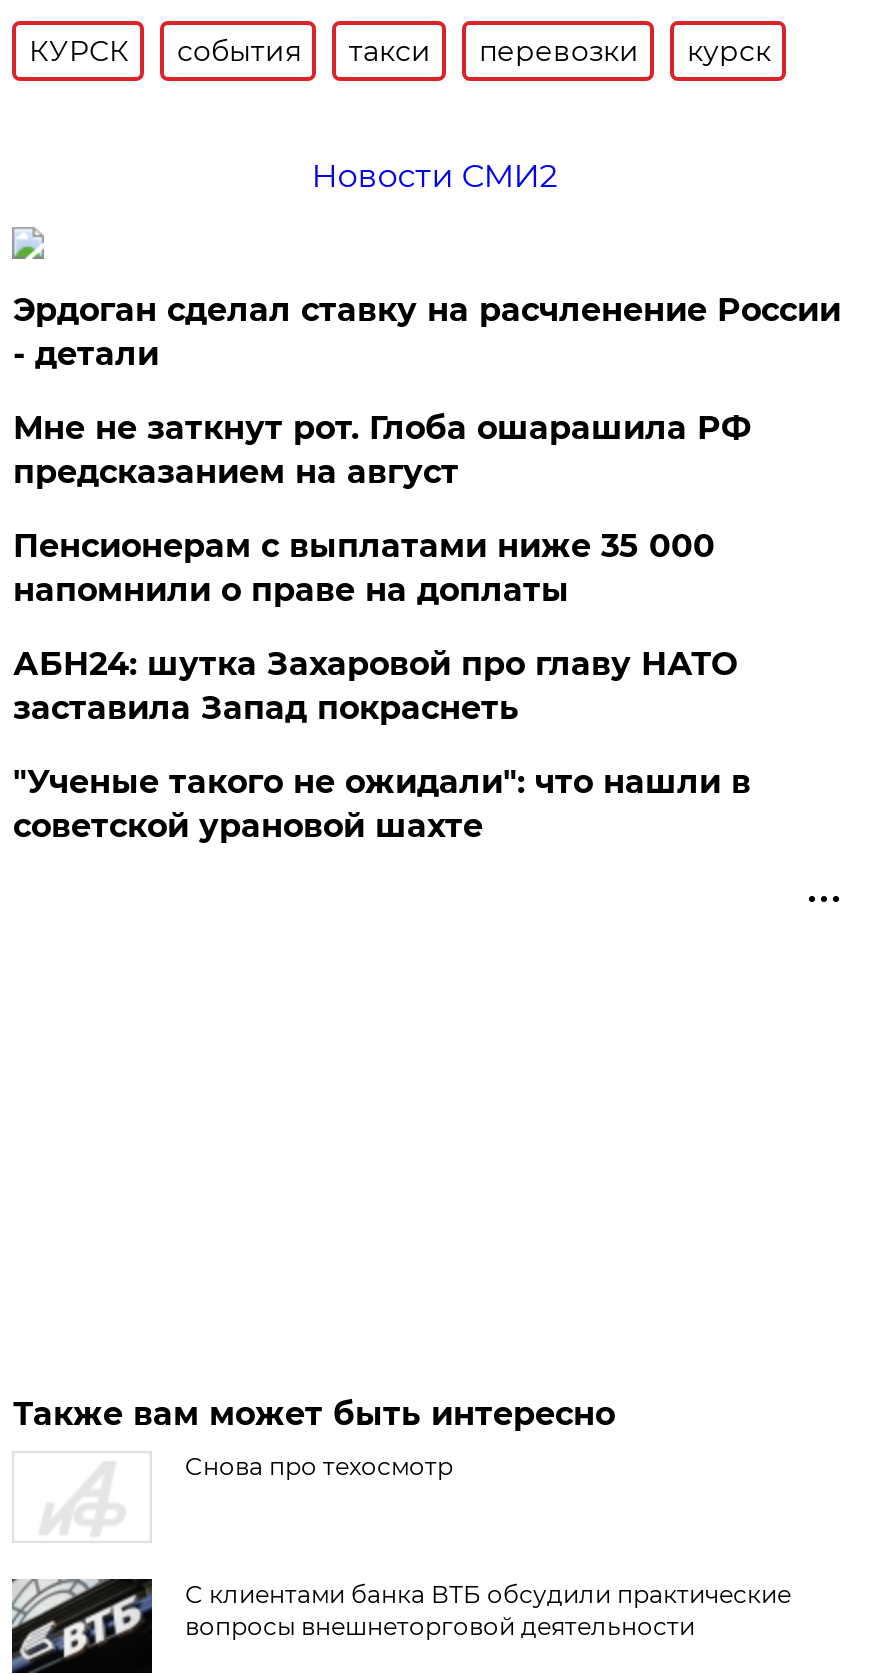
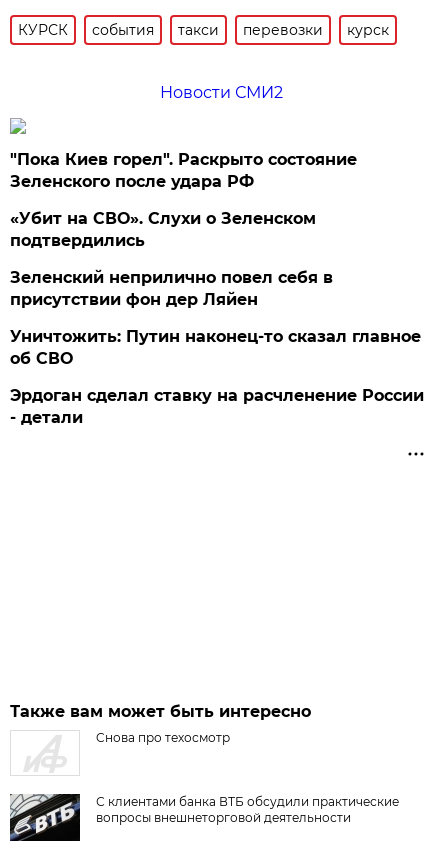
none -> [10,150,421,368] "Пока Киев горел". Раскрыто состояние | Зеленского после удара РФ | «Убит на СВО». Слухи о Зеленском | подтвердились | Зеленский неприлично повел cебя в | присутствии фон дер Ляйен | Уничтожить: Путин наконец-то сказал главное | об СВО
moved [13,291,841,373] -> [10,386,424,427]: Эрдоган сделал ставку на расчленение России | - детали
[13,409,751,845] Мне не заткнут рот. Глоба ошарашила РФ | предсказанием на август | Пенсионерам с выплатами ниже 35 000 | напомнили о праве на доплаты | АБН24: шутка Захаровой про главу НАТО | заставила Запад покраснеть | "Ученые такого не ожидали": что нашли в | советской урановой шахте -> none

